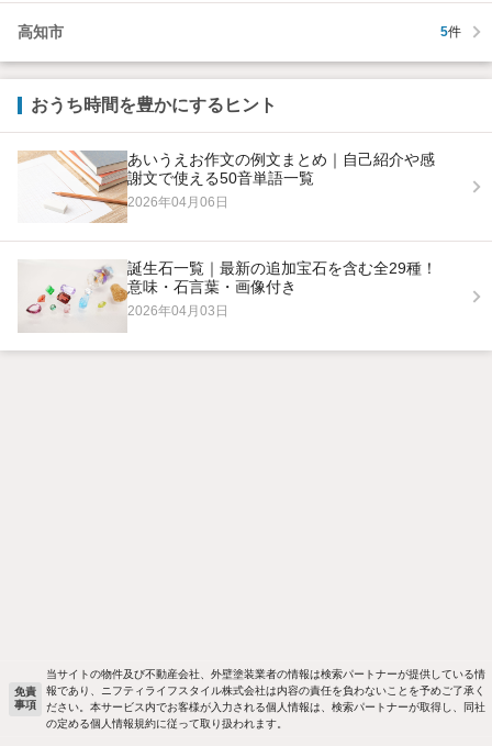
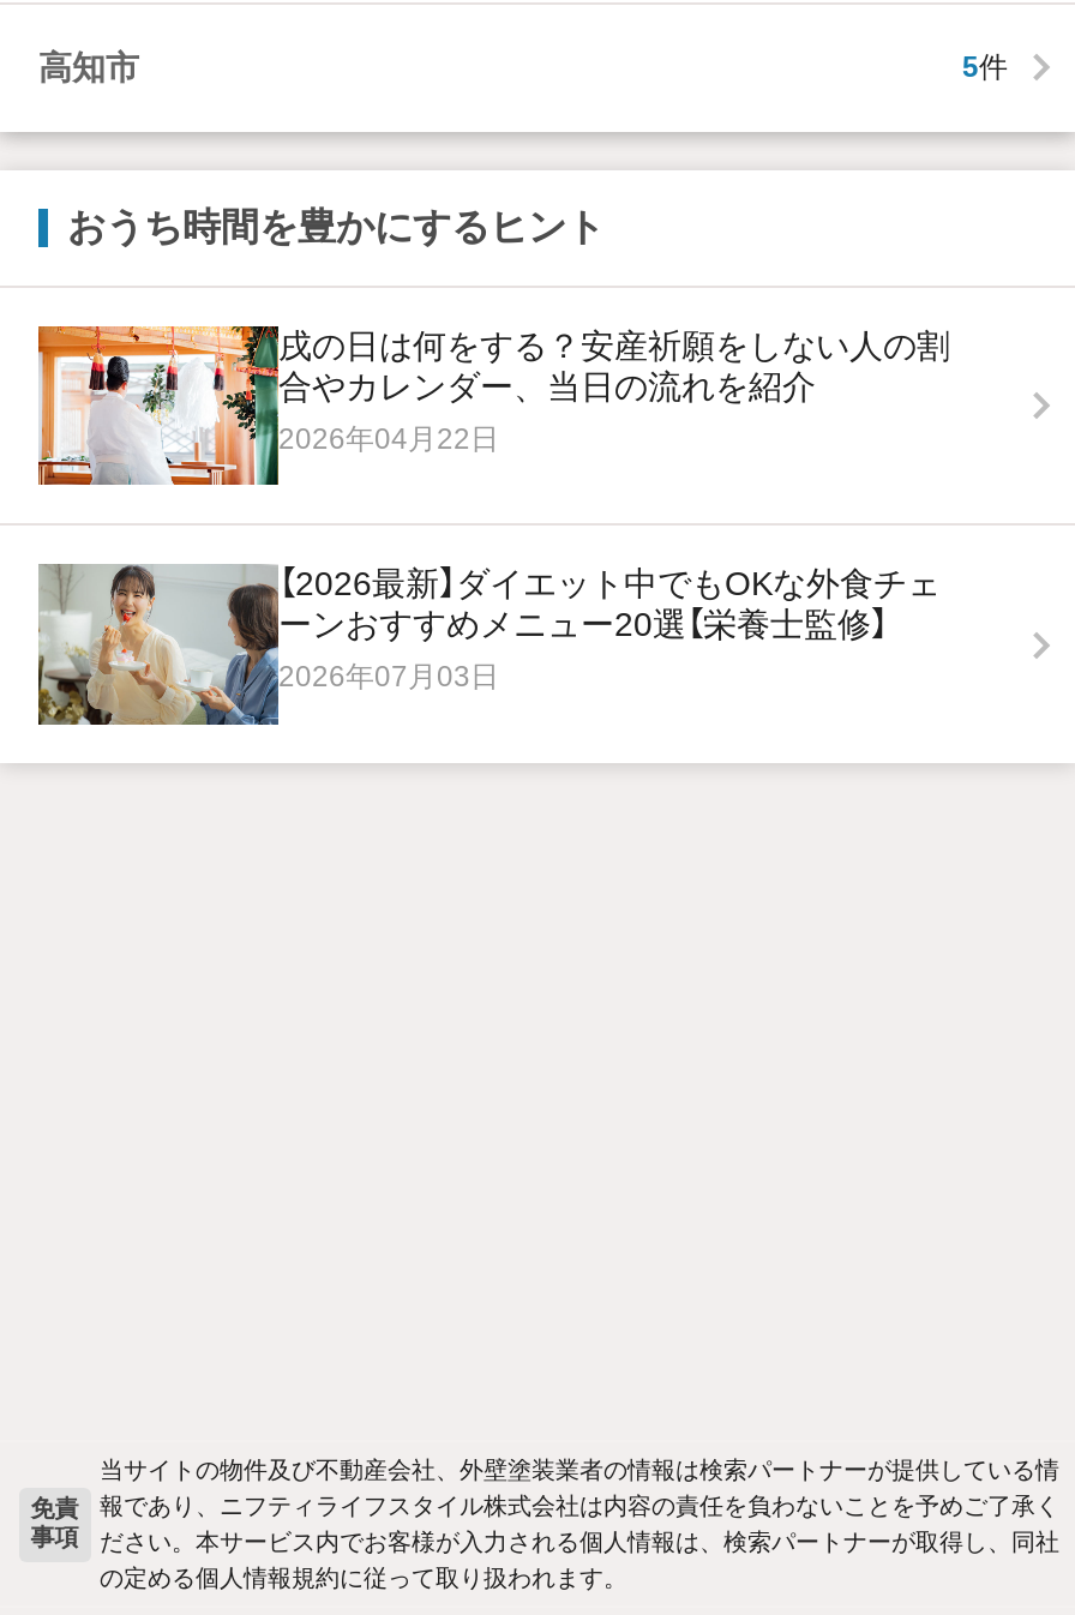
[18,149,435,224] [image] | あいうえお作文の例文まとめ｜自己紹介や感 | 謝文で使える50音単語一覧 | 2026年04月06日 -> [36,324,950,487] [image] | 戌の日は何をする？安産祈願をしない人の割 | 合やカレンダー、当日の流れを紹介 | 2026年04月22日
[18,259,437,333] [image] | 誕生石一覧｜最新の追加宝石を含む全29種！ | 意味・石言葉・画像付き | 2026年04月03日 -> [36,562,941,727] [image] | 【2026最新】ダイエット中でもOKな外食チェ | ーンおすすめメニュー20選【栄養士監修】 | 2026年07月03日

